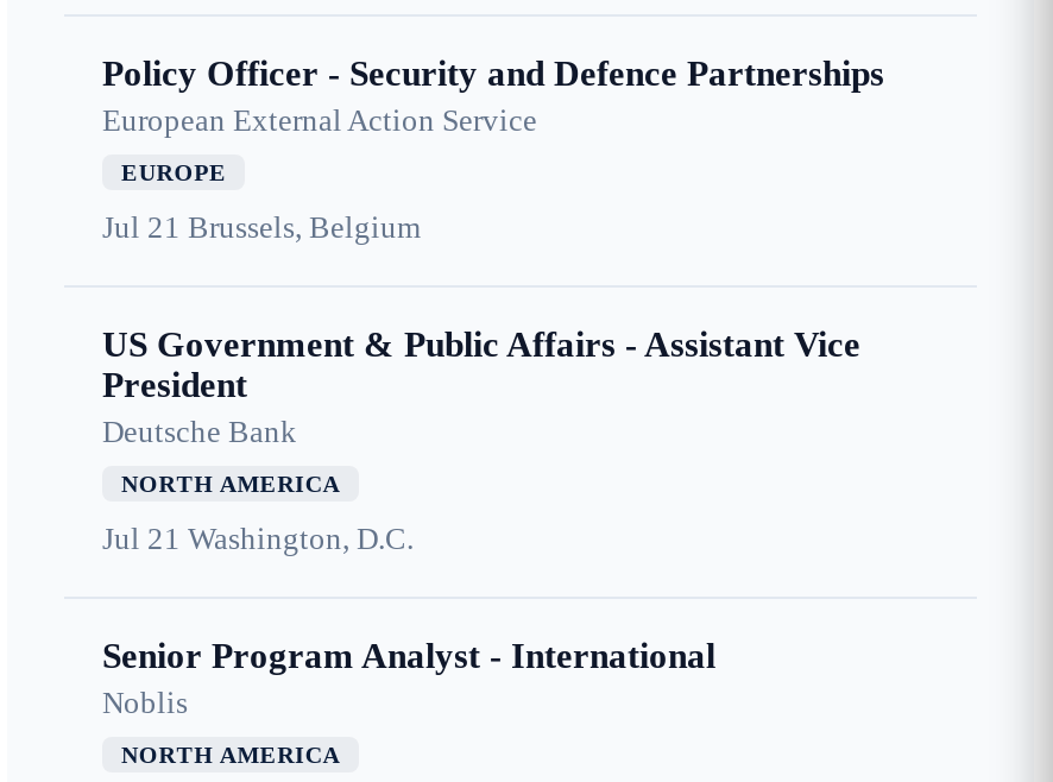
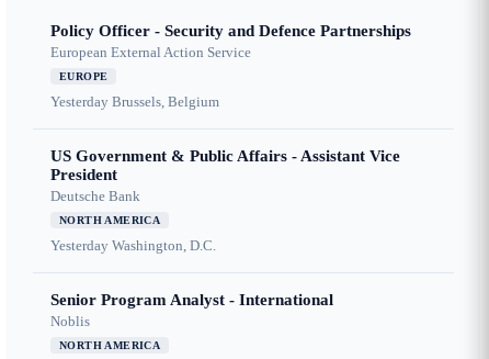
[102,209,421,245] Jul 21 Brussels, Belgium -> [50,93,219,110] Yesterday Brussels, Belgium
[102,521,414,556] Jul 21 Washington, D.C. -> [50,237,216,254] Yesterday Washington, D.C.

